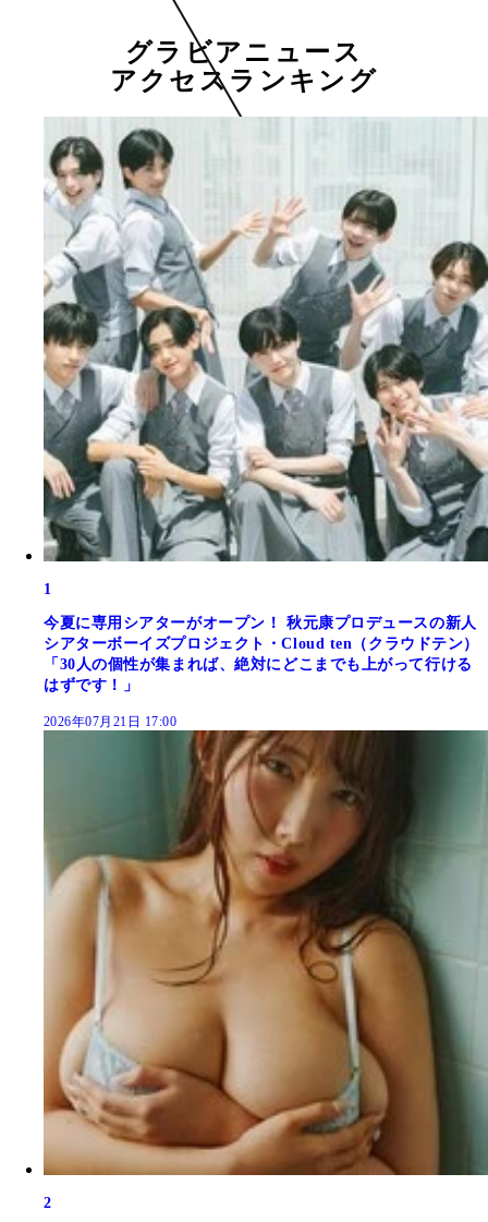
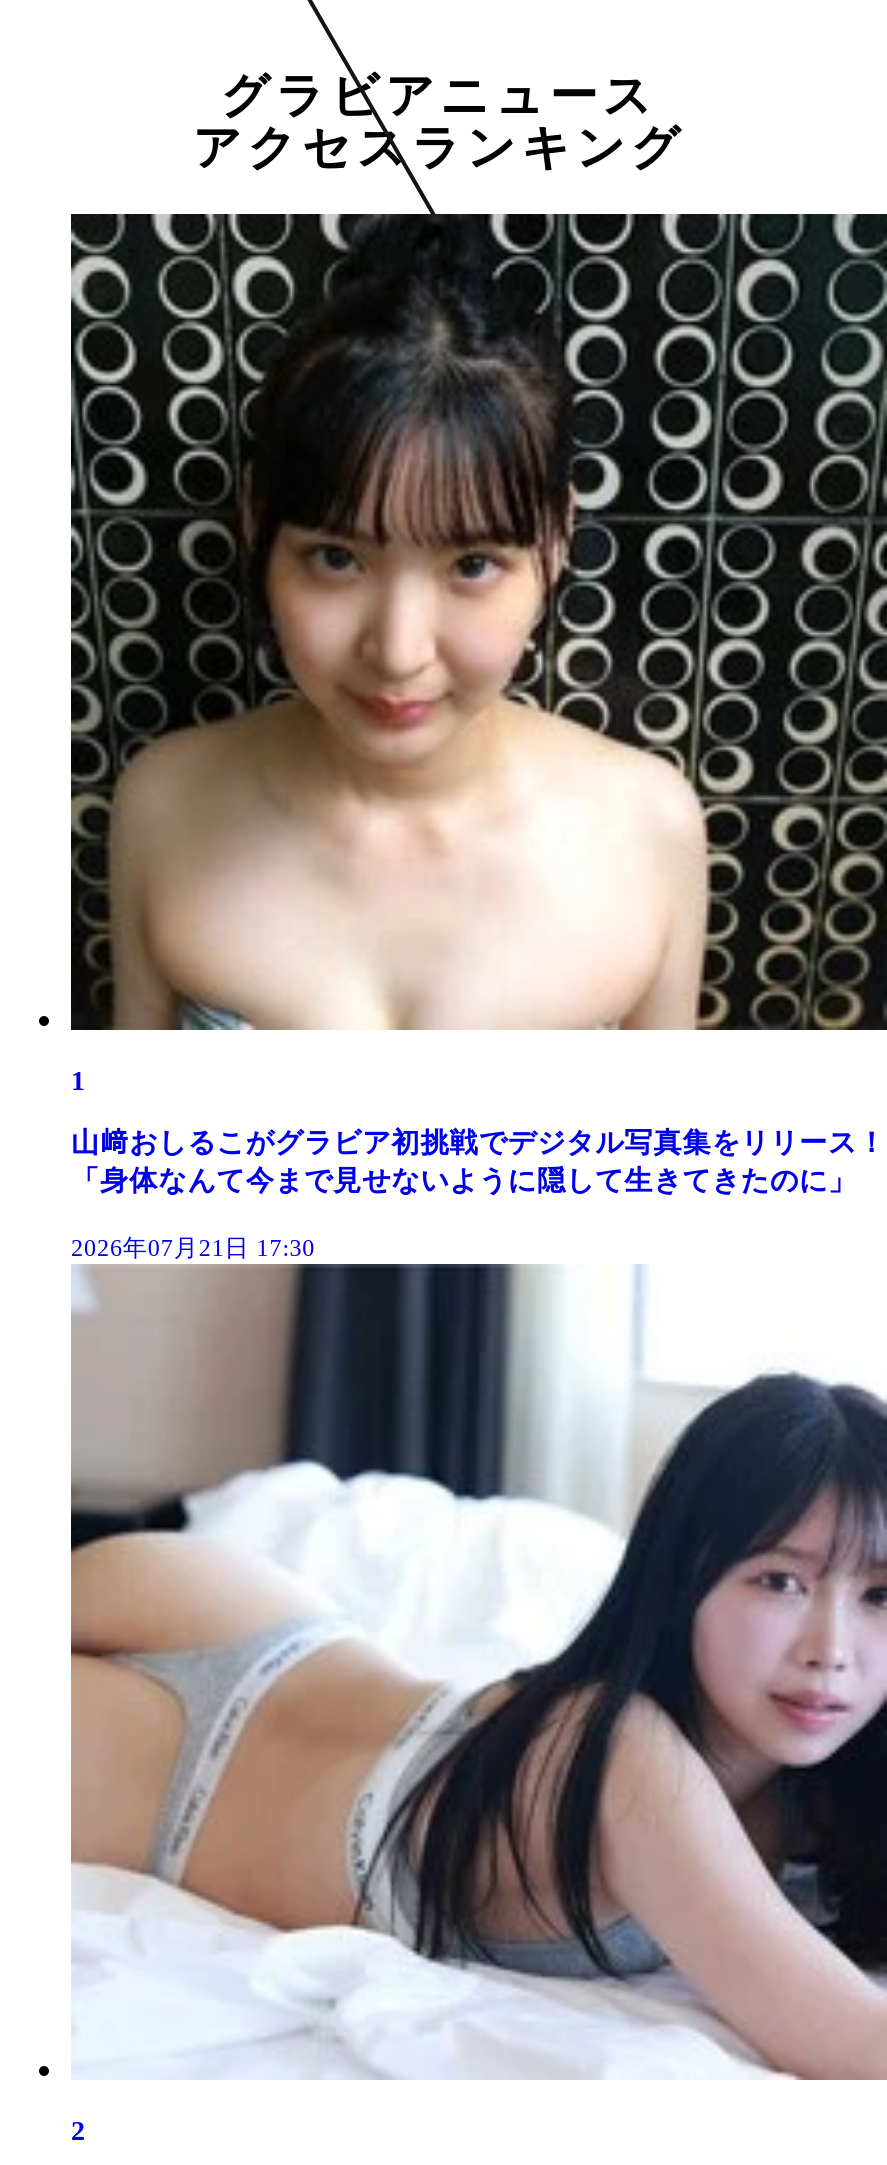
[42,117,485,562] [image] -> [69,212,881,1032] [image]
[44,615,479,693] 今夏に専用シアターがオープン！ 秋元康プロデュースの新人 | シアターボーイズプロジェクト・Cloud ten（クラウドテン） | 「30人の個性が集まれば、絶対にどこまでも上がって行ける | はずです！」 -> [71,1128,886,1196] 山﨑おしるこがグラビア初挑戦でデジタル写真集をリリース！ | 「身体なんて今まで見せないように隠して生きてきたのに」
[44,714,177,729] 2026年07月21日 17:00 -> [71,1234,315,1262] 2026年07月21日 17:30
[42,729,485,1176] [image] -> [71,1262,881,2082] [image]

